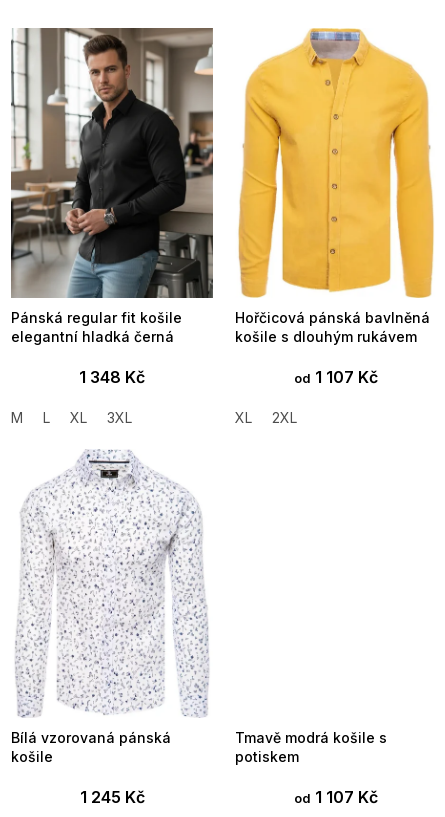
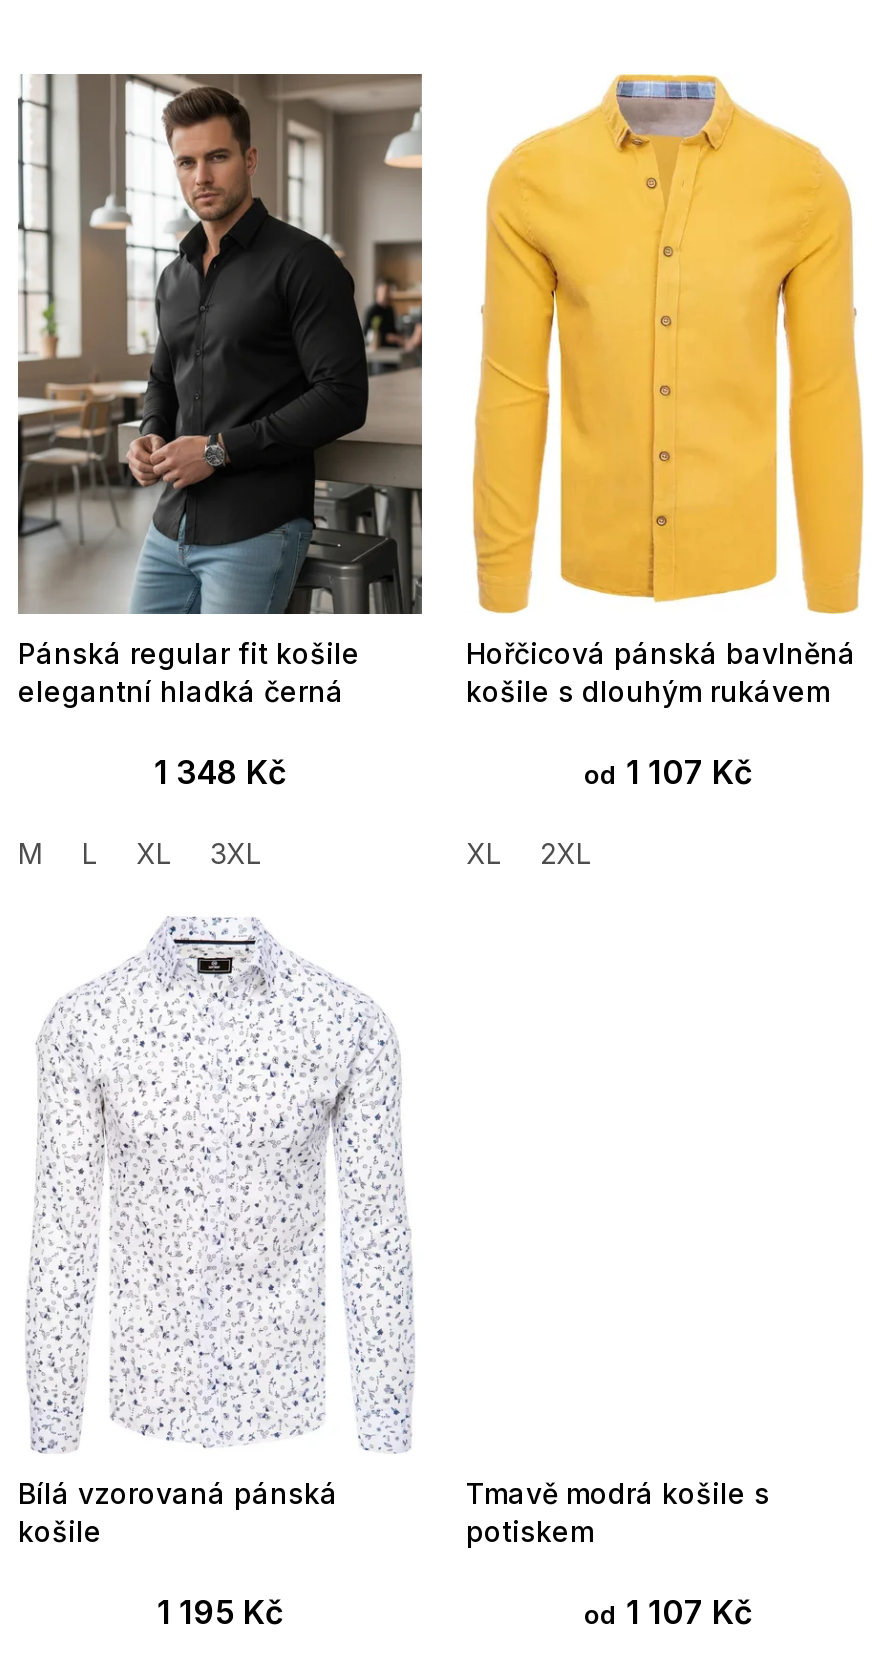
[79,787,144,807] 1 245 Kč -> [157,1592,283,1632] 1 195 Kč

